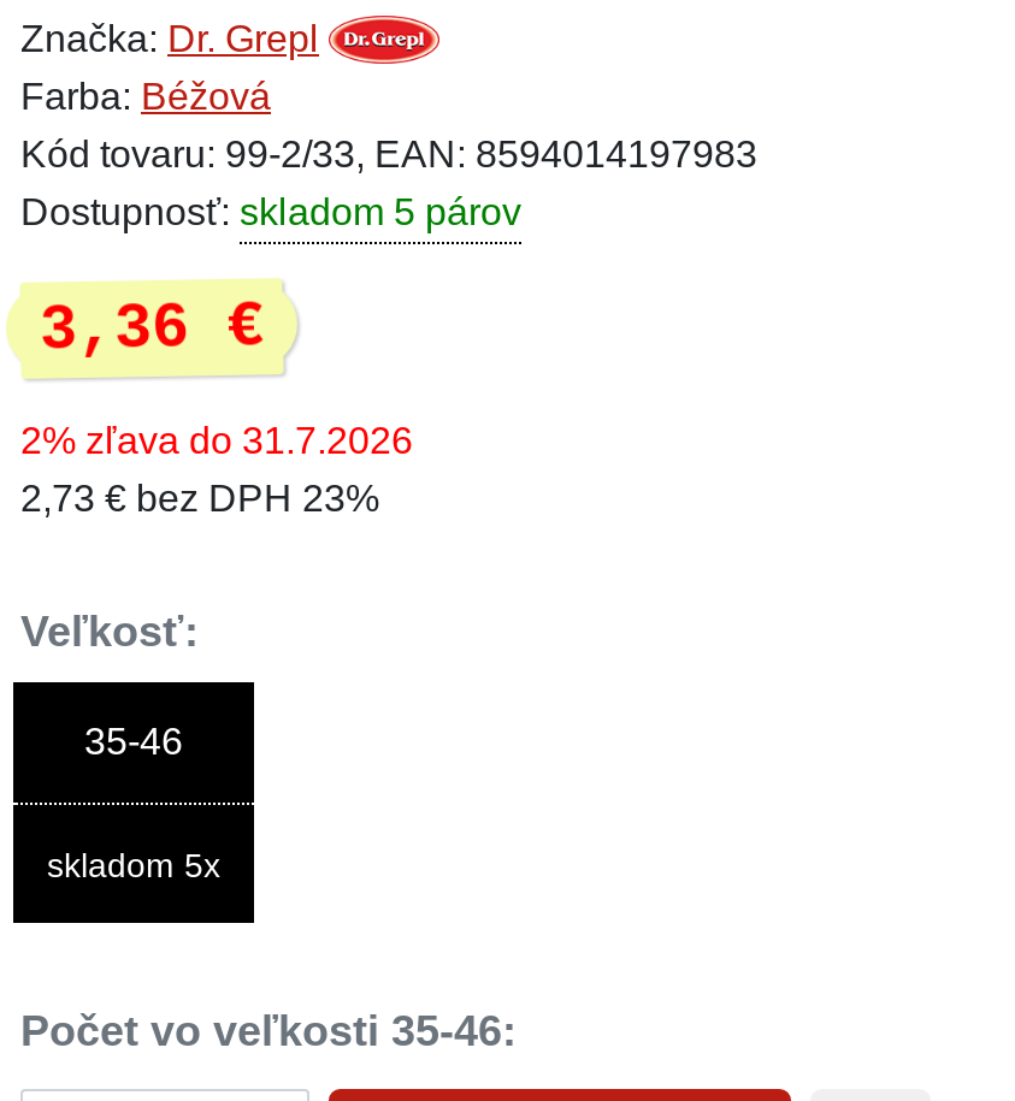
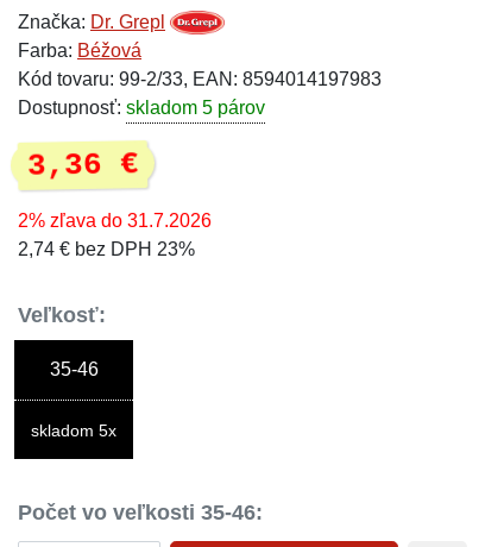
[20,478,379,519] 2,73 € bez DPH 23% -> [18,239,195,259] 2,74 € bez DPH 23%

